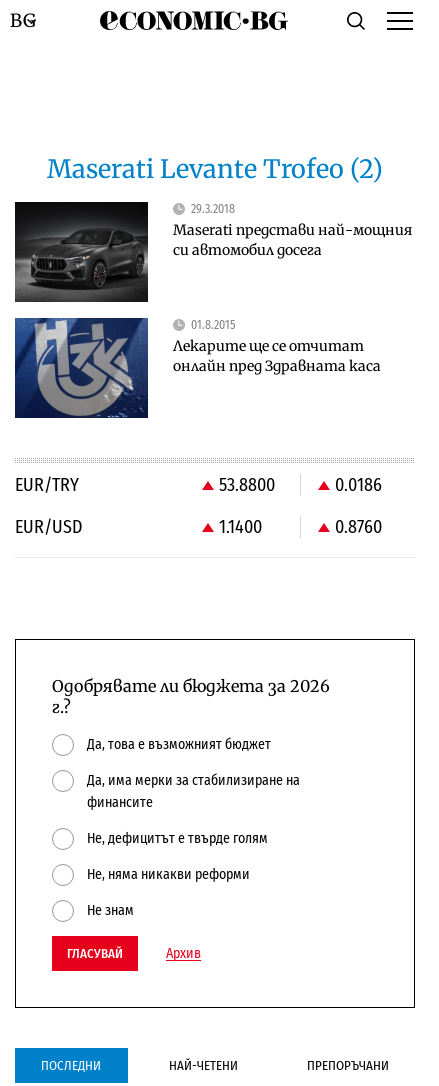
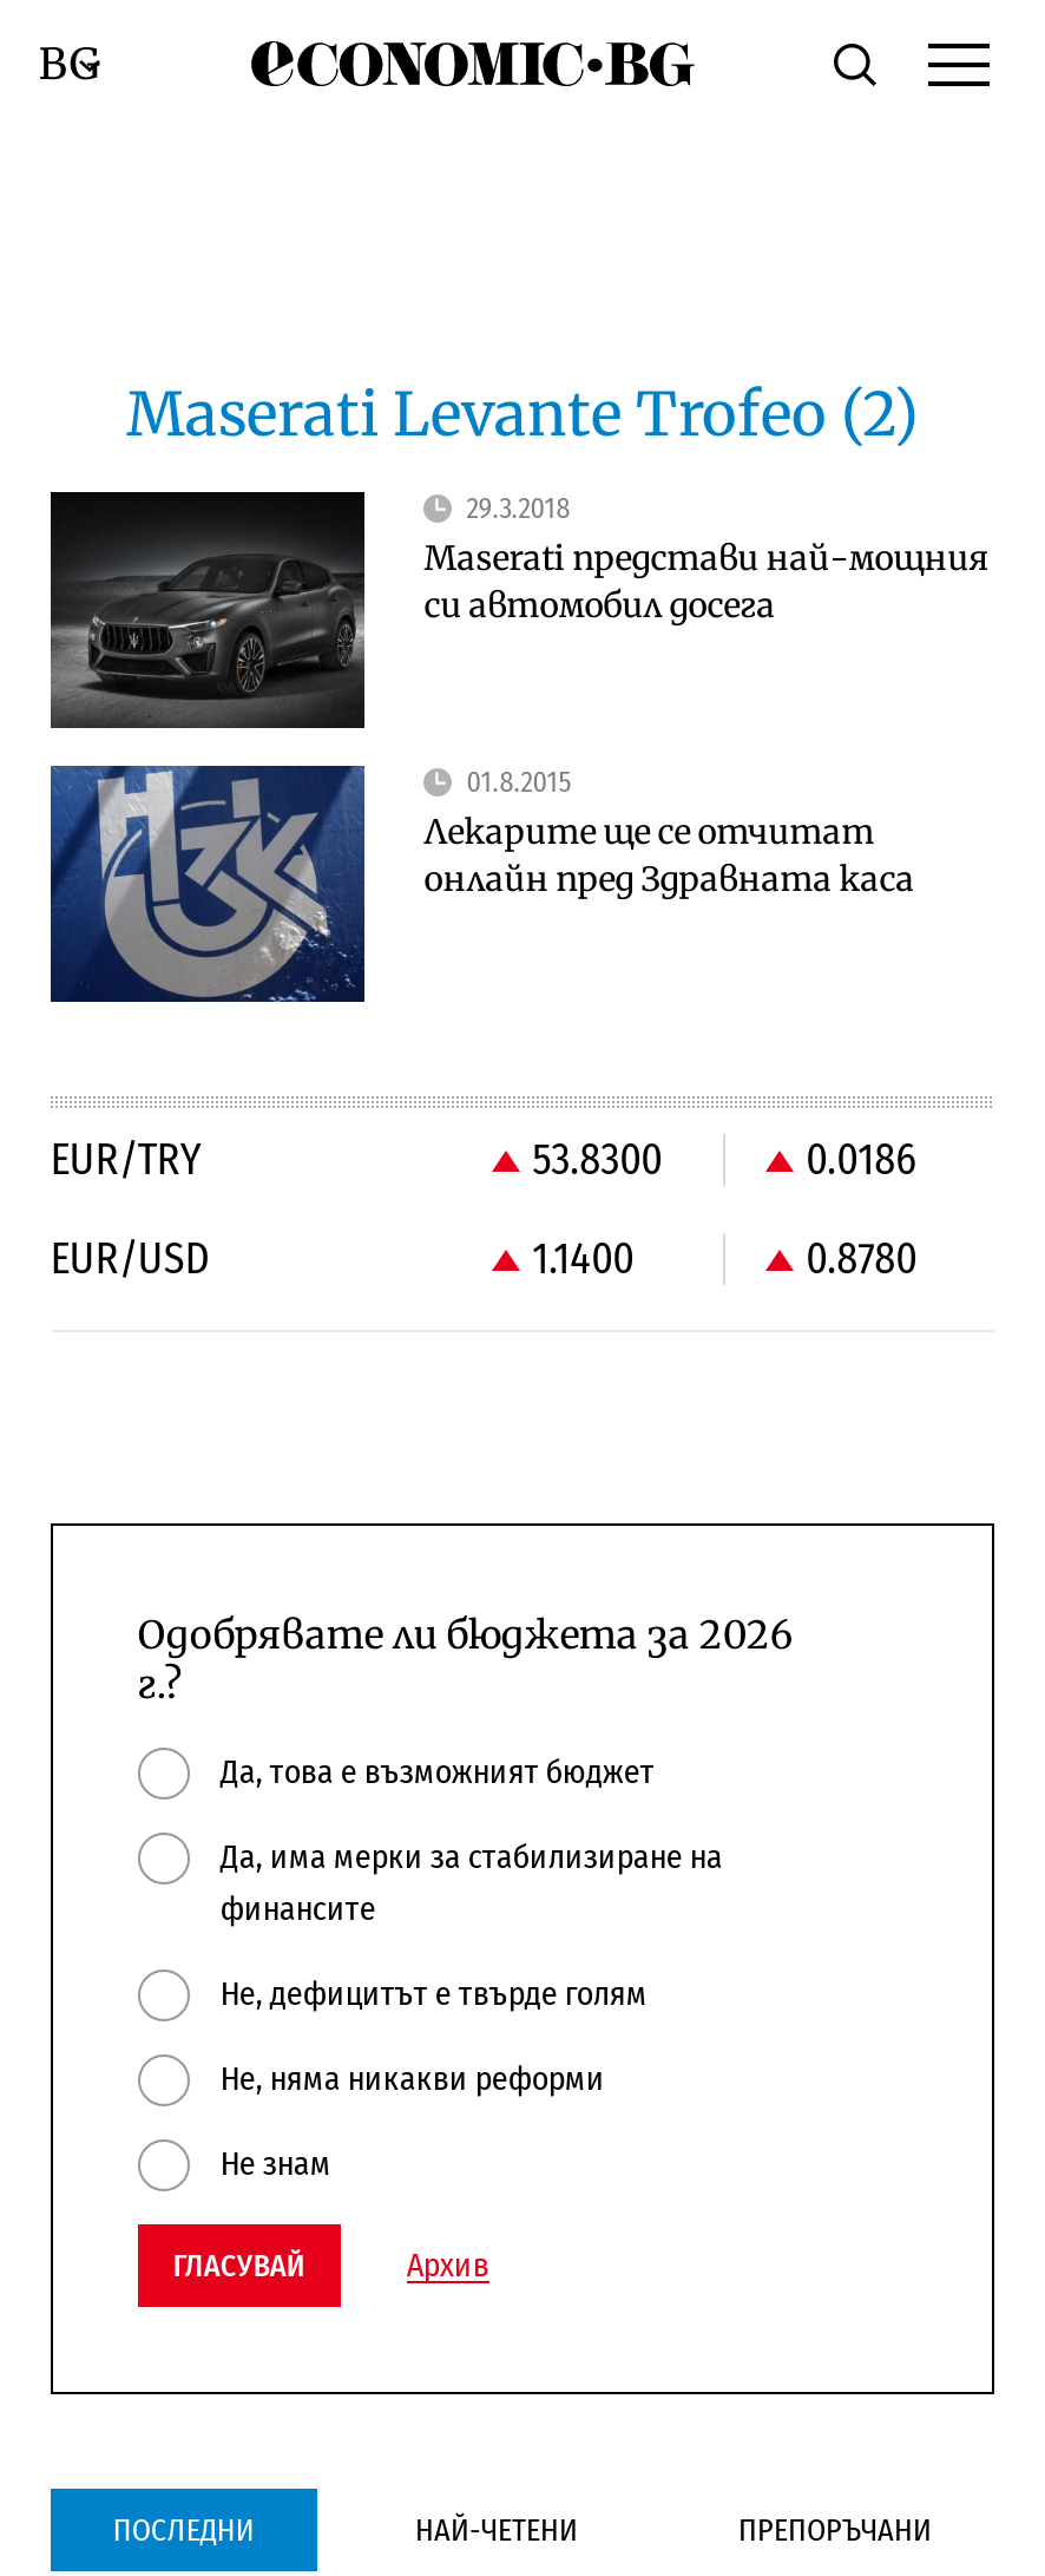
[219,474,275,496] 53.8800 -> [532,1135,662,1187] 53.8300
[335,516,382,538] 0.8760 -> [806,1234,917,1286] 0.8780

